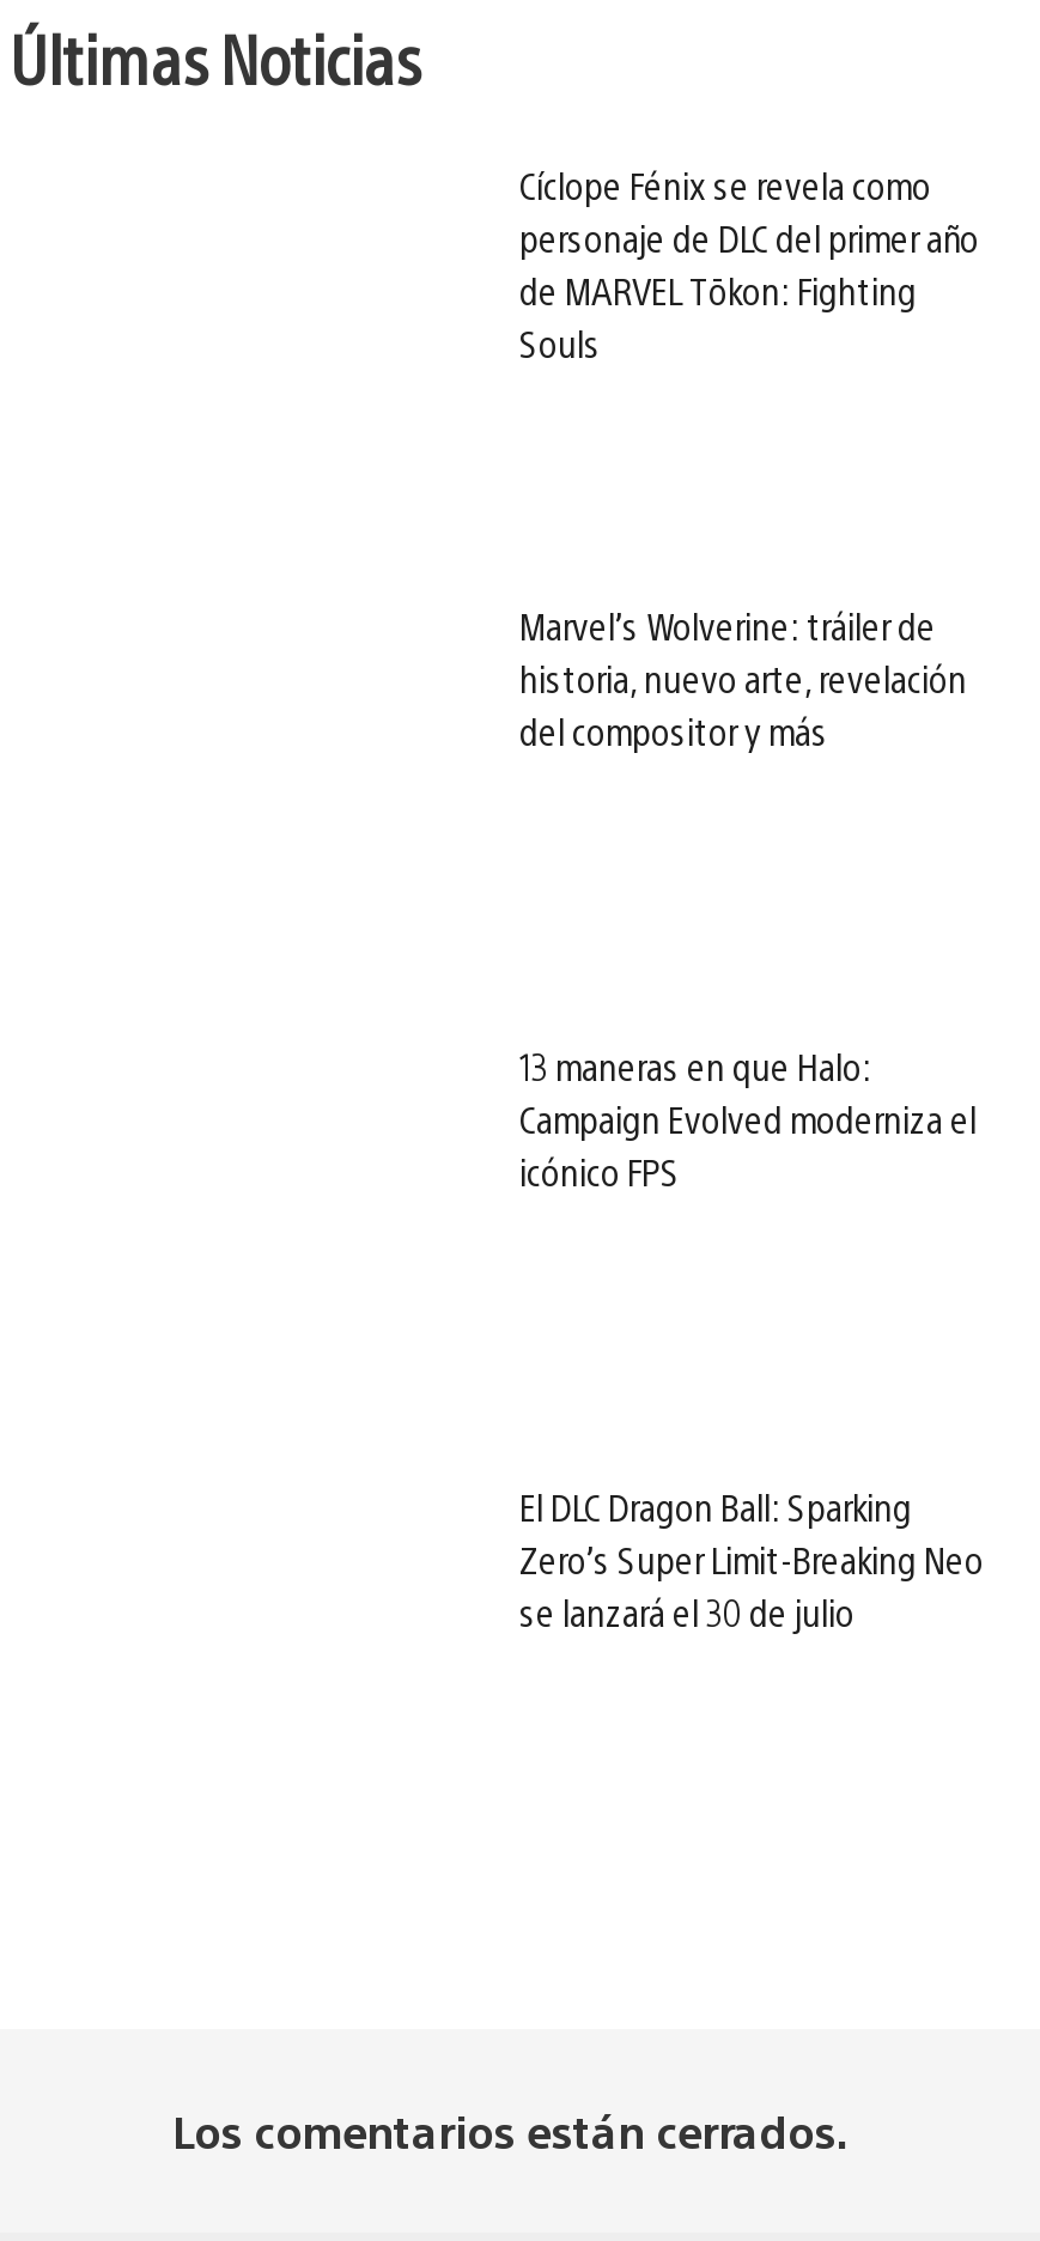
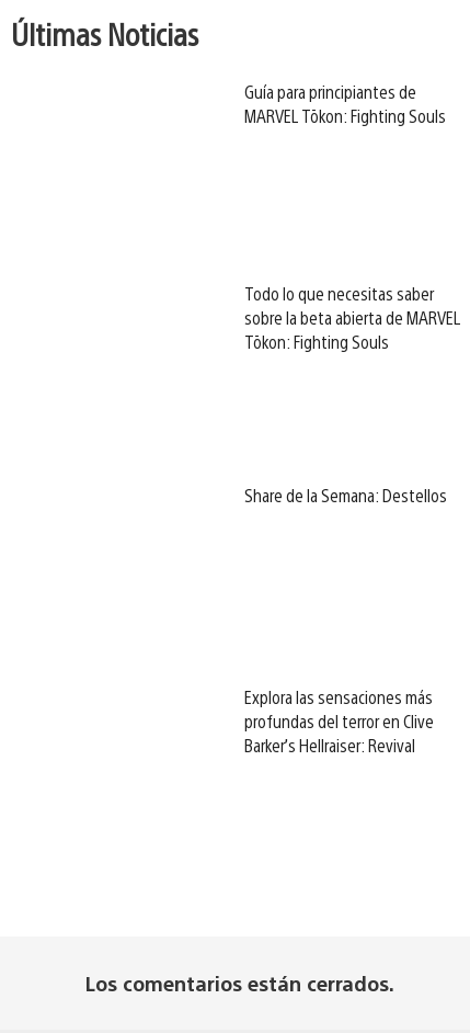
[519,159,979,368] Cíclope Fénix se revela como | personaje de DLC del primer año | de MARVEL Tōkon: Fighting | Souls -> [244,80,446,127] Guía para principiantes de | MARVEL Tōkon: Fighting Souls
[519,600,967,755] Marvel’s Wolverine: tráiler de | historia, nuevo arte, revelación | del compositor y más -> [244,282,460,353] Todo lo que necesitas saber | sobre la beta abierta de MARVEL | Tōkon: Fighting Souls
[519,1040,977,1196] 13 maneras en que Halo: | Campaign Evolved moderniza el | icónico FPS -> [244,484,447,507] Share de la Semana: Destellos
[519,1481,984,1636] El DLC Dragon Ball: Sparking | Zero’s Super Limit-Breaking Neo | se lanzará el 30 de julio -> [244,685,434,757] Explora las sensaciones más | profundas del terror en Clive | Barker’s Hellraiser: Revival

